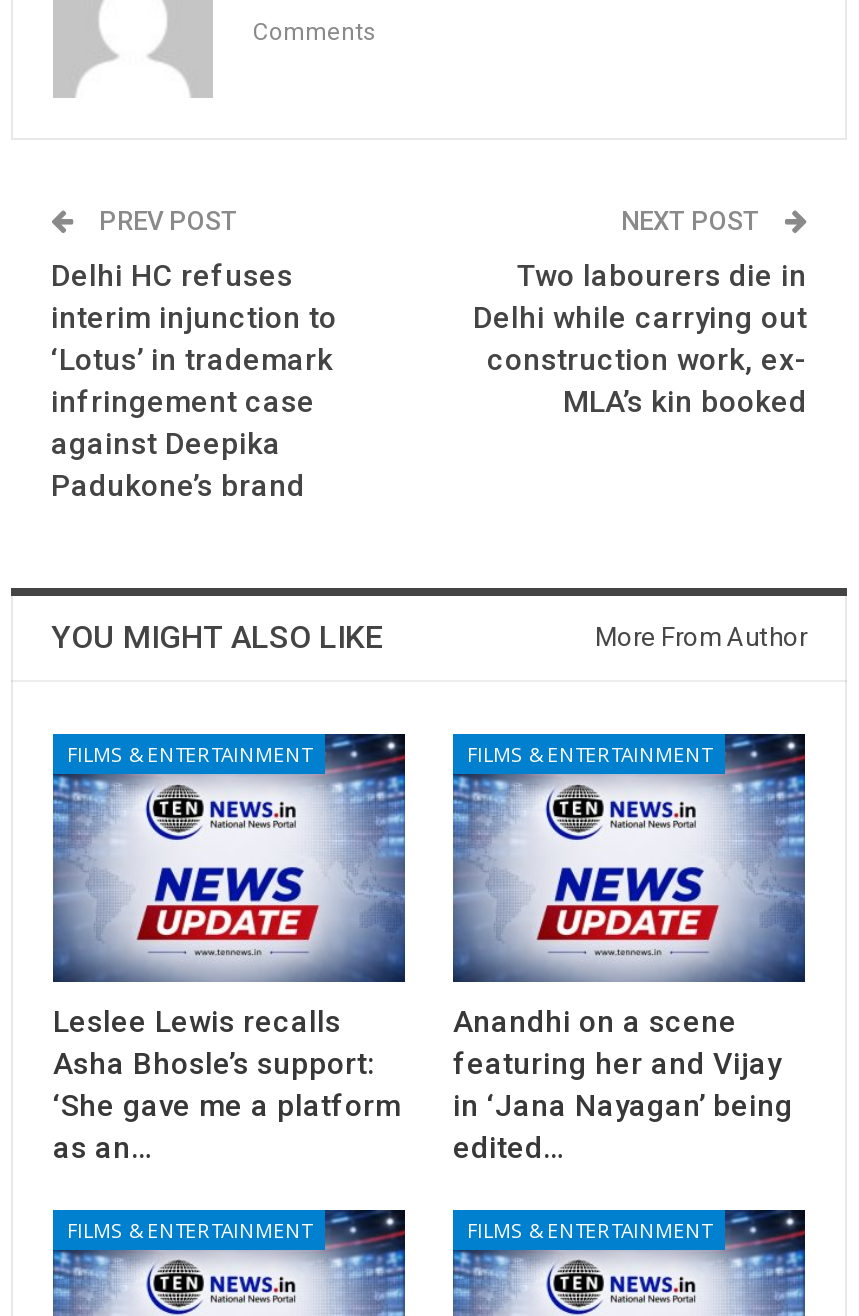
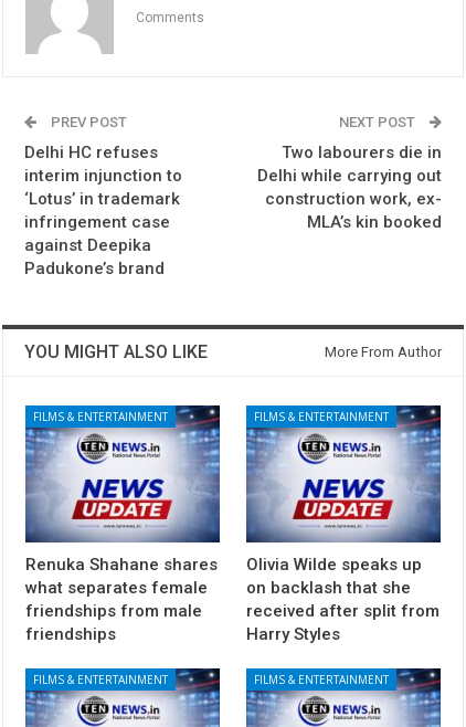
[53,1003,401,1165] Leslee Lewis recalls | Asha Bhosle’s support: | ‘She gave me a platform | as an… -> [25,554,218,644] Renuka Shahane shares | what separates female | friendships from male | friendships
[453,1003,793,1165] Anandhi on a scene | featuring her and Vijay | in ‘Jana Nayagan’ being | edited… -> [246,554,439,644] Olivia Wilde speaks up | on backlash that she | received after split from | Harry Styles

